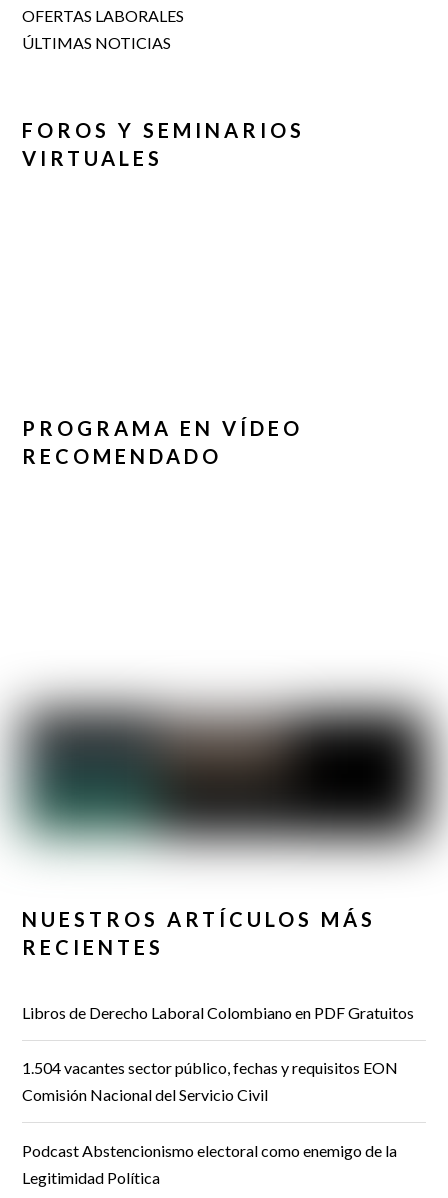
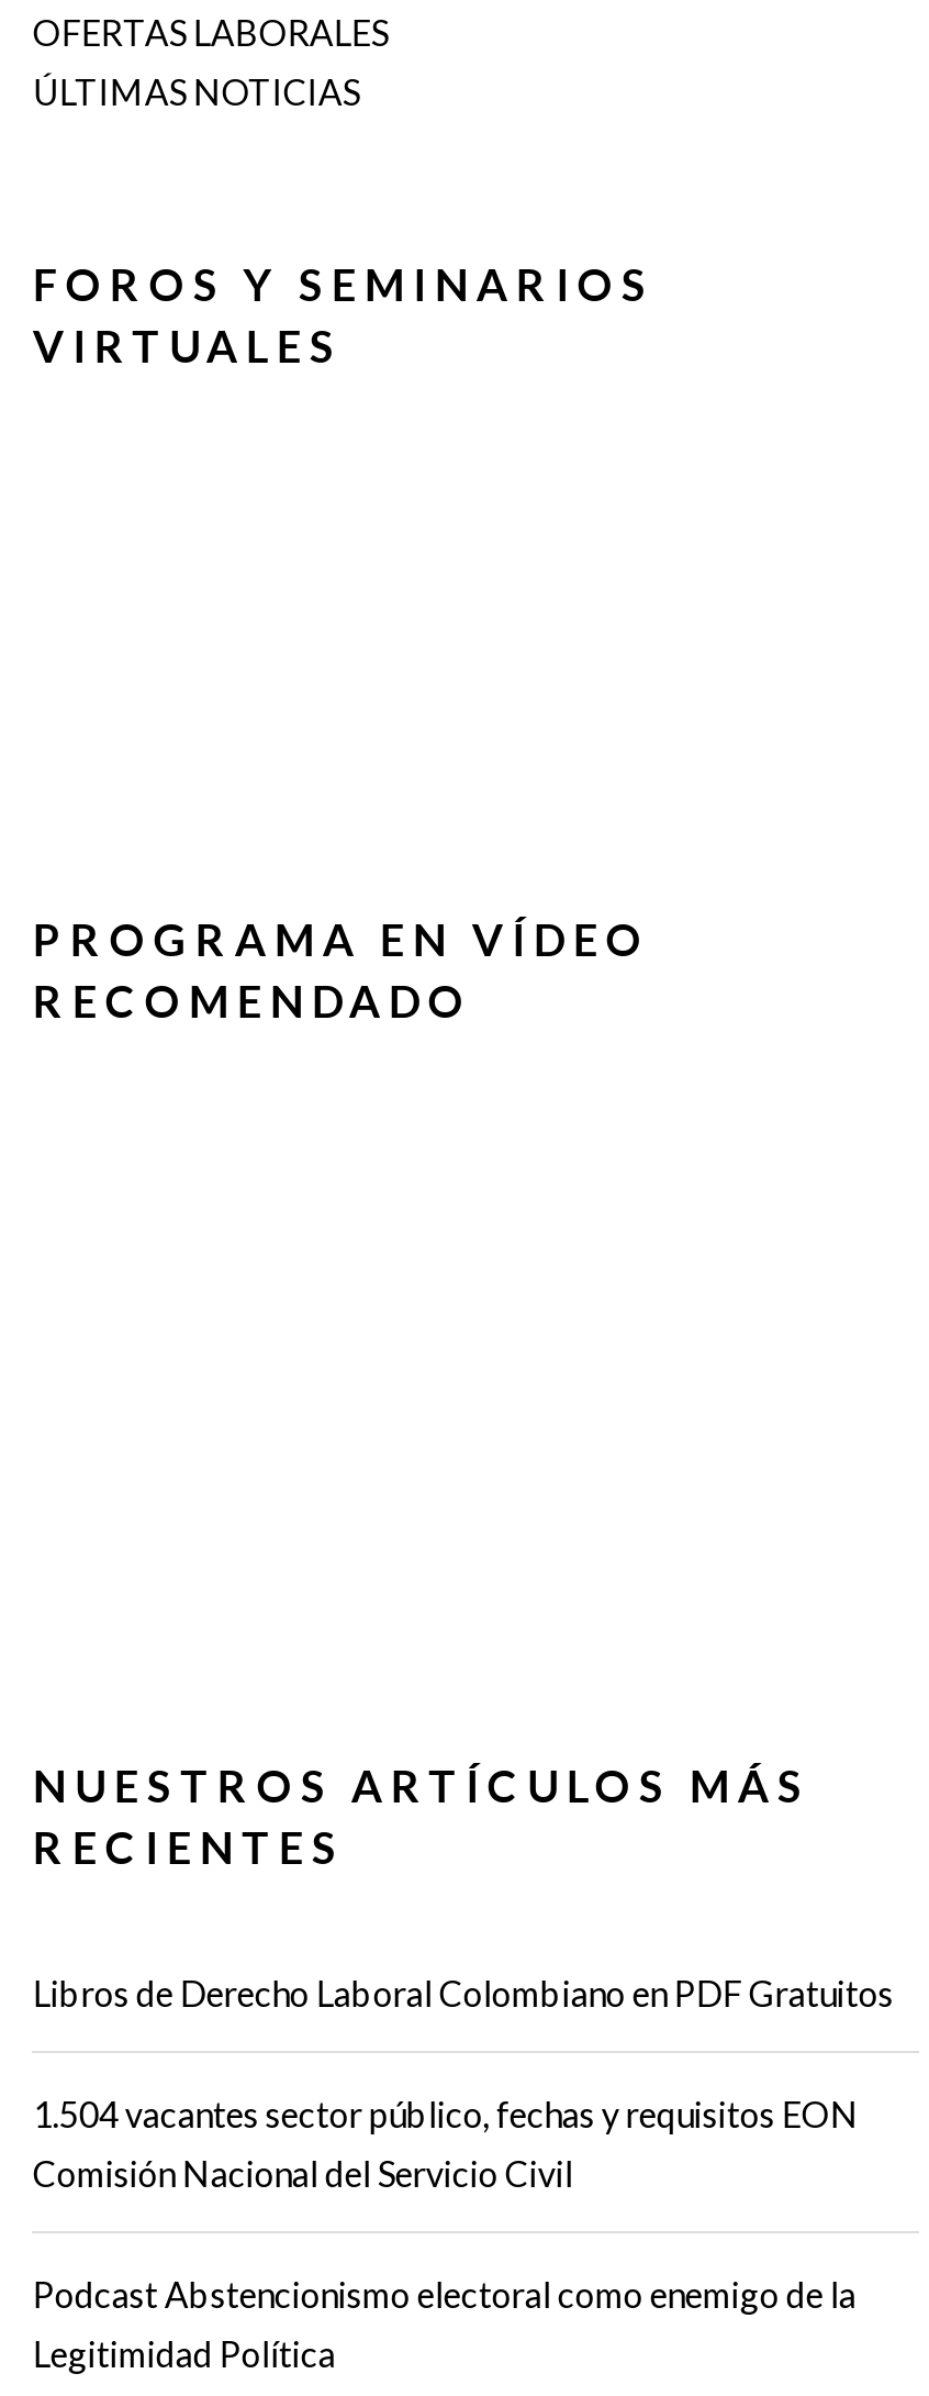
[3,681,445,867] [image] -> none

